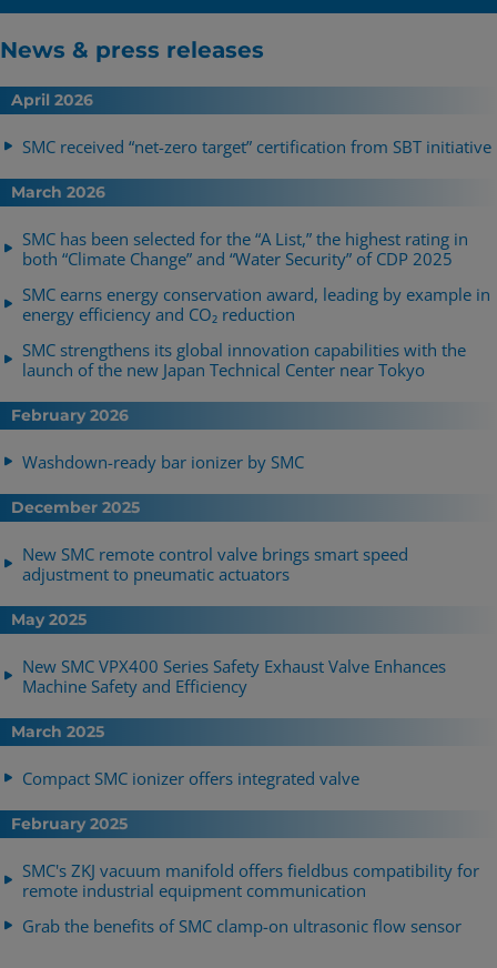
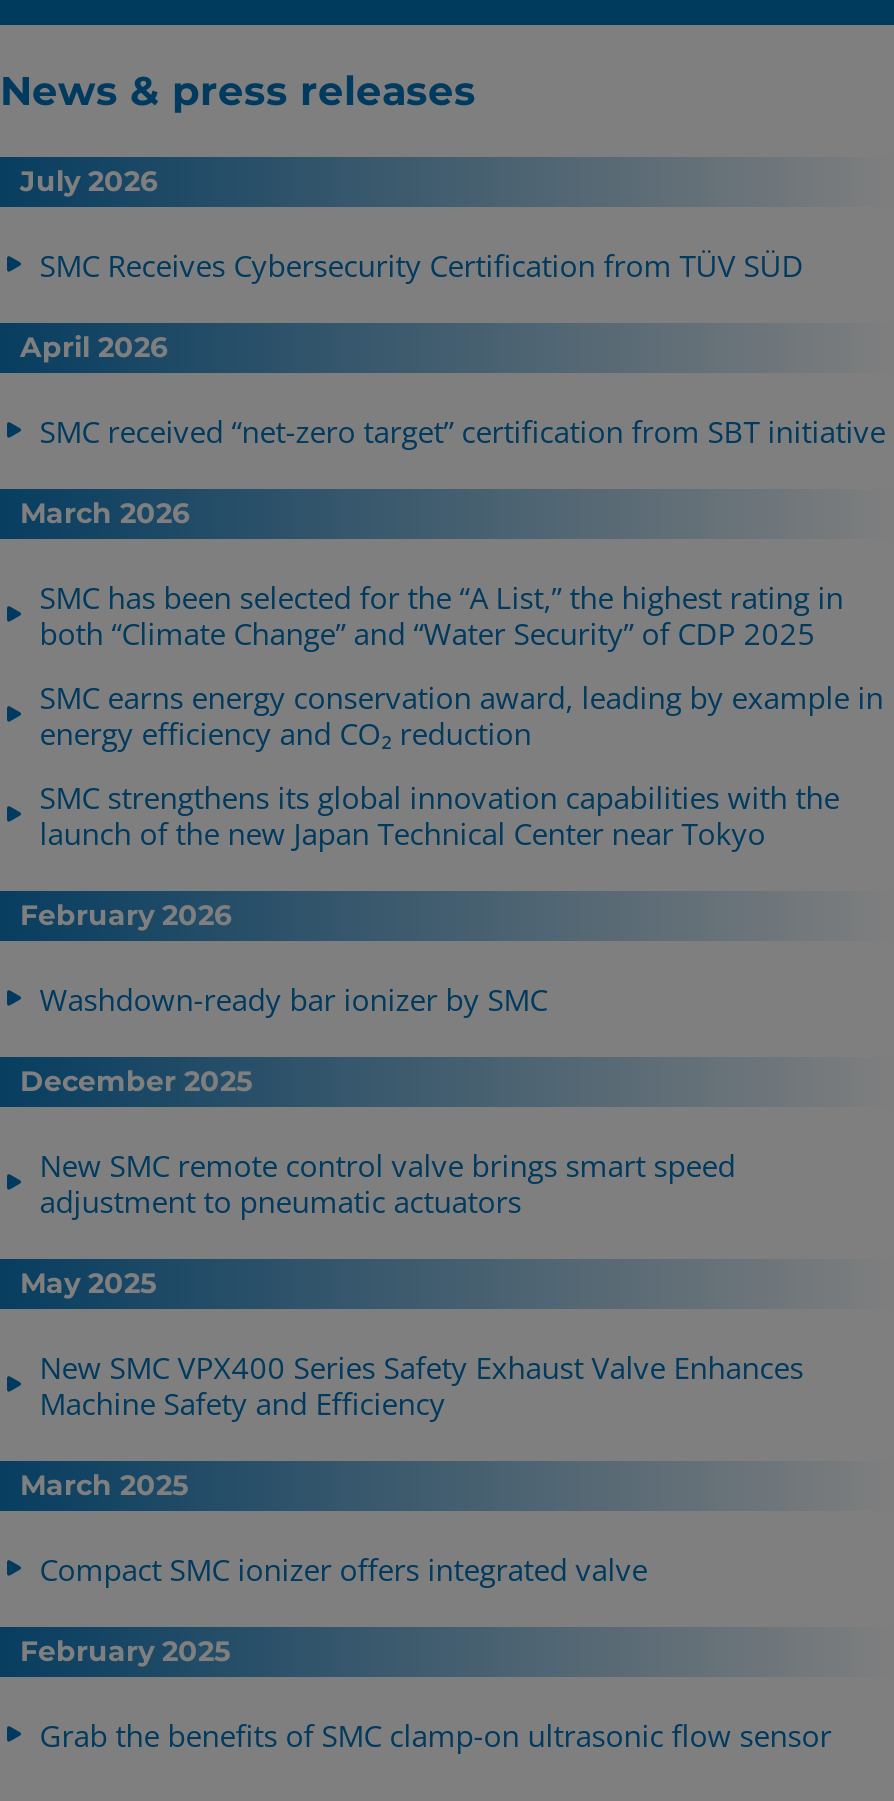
none -> [20,163,803,285] July 2026 | SMC Receives Cybersecurity Certification from TÜV SÜD
moved [11,90,491,834] -> [20,329,885,1669]: April 2026 | SMC received “net-zero target” certification from SBT initiative | March 2026 | ... | Compact SMC ionizer offers integrated valve | February 2025
[22,859,479,902] SMC's ZKJ vacuum manifold offers fieldbus compatibility for | remote industrial equipment communication -> none

